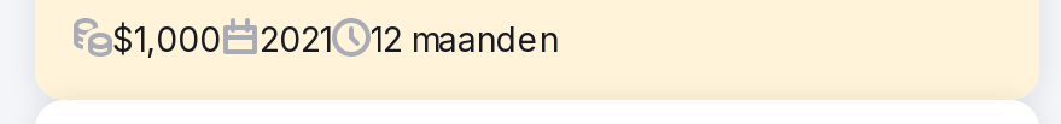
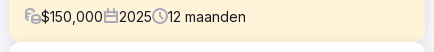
[112,17,332,58] $1,000 | 2021 -> [41,8,152,25] $150,000 | 2025

